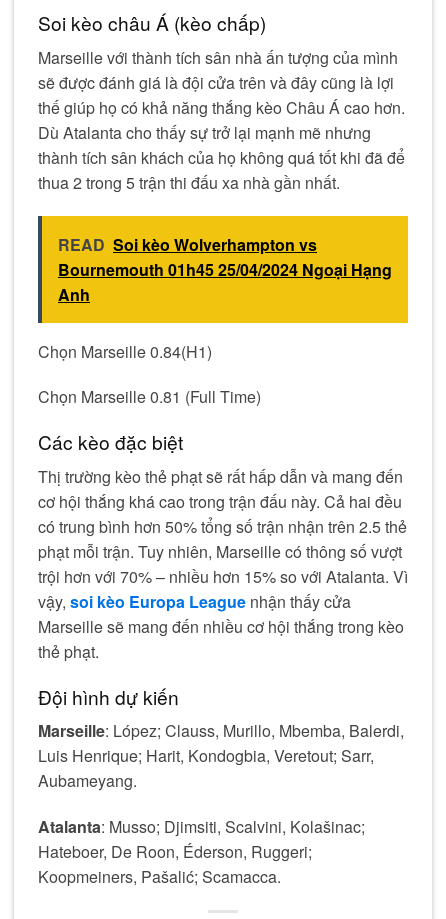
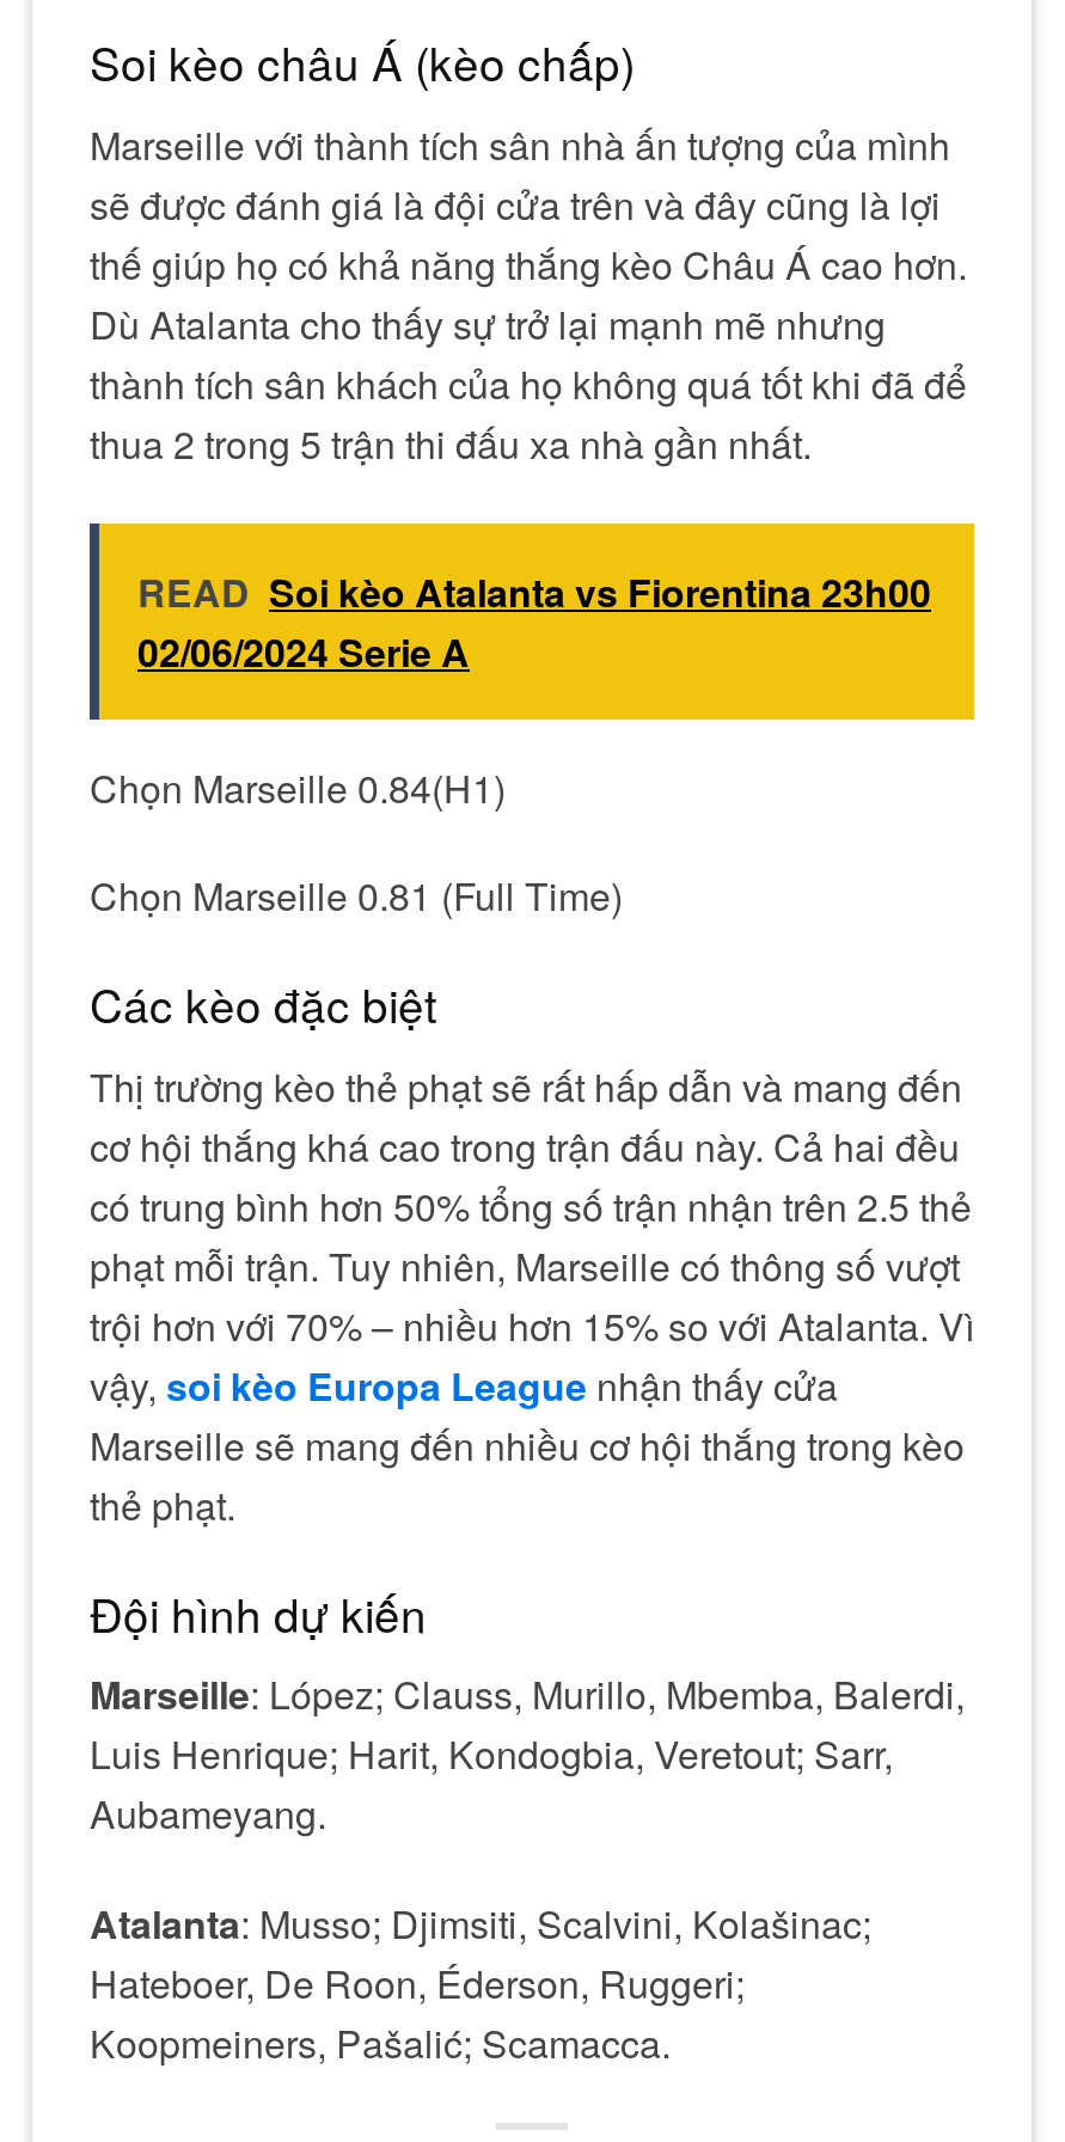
[58,232,392,305] READ Soi kèo Wolverhampton vs | Bournemouth 01h45 25/04/2024 Ngoại Hạng | Anh -> [137,563,931,678] READ Soi kèo Atalanta vs Fiorentina 23h00 | 02/06/2024 Serie A

